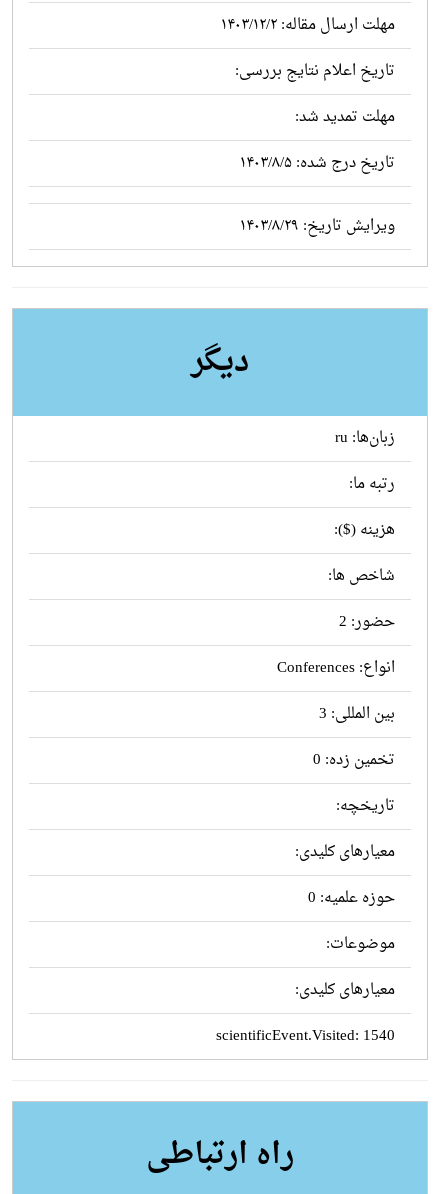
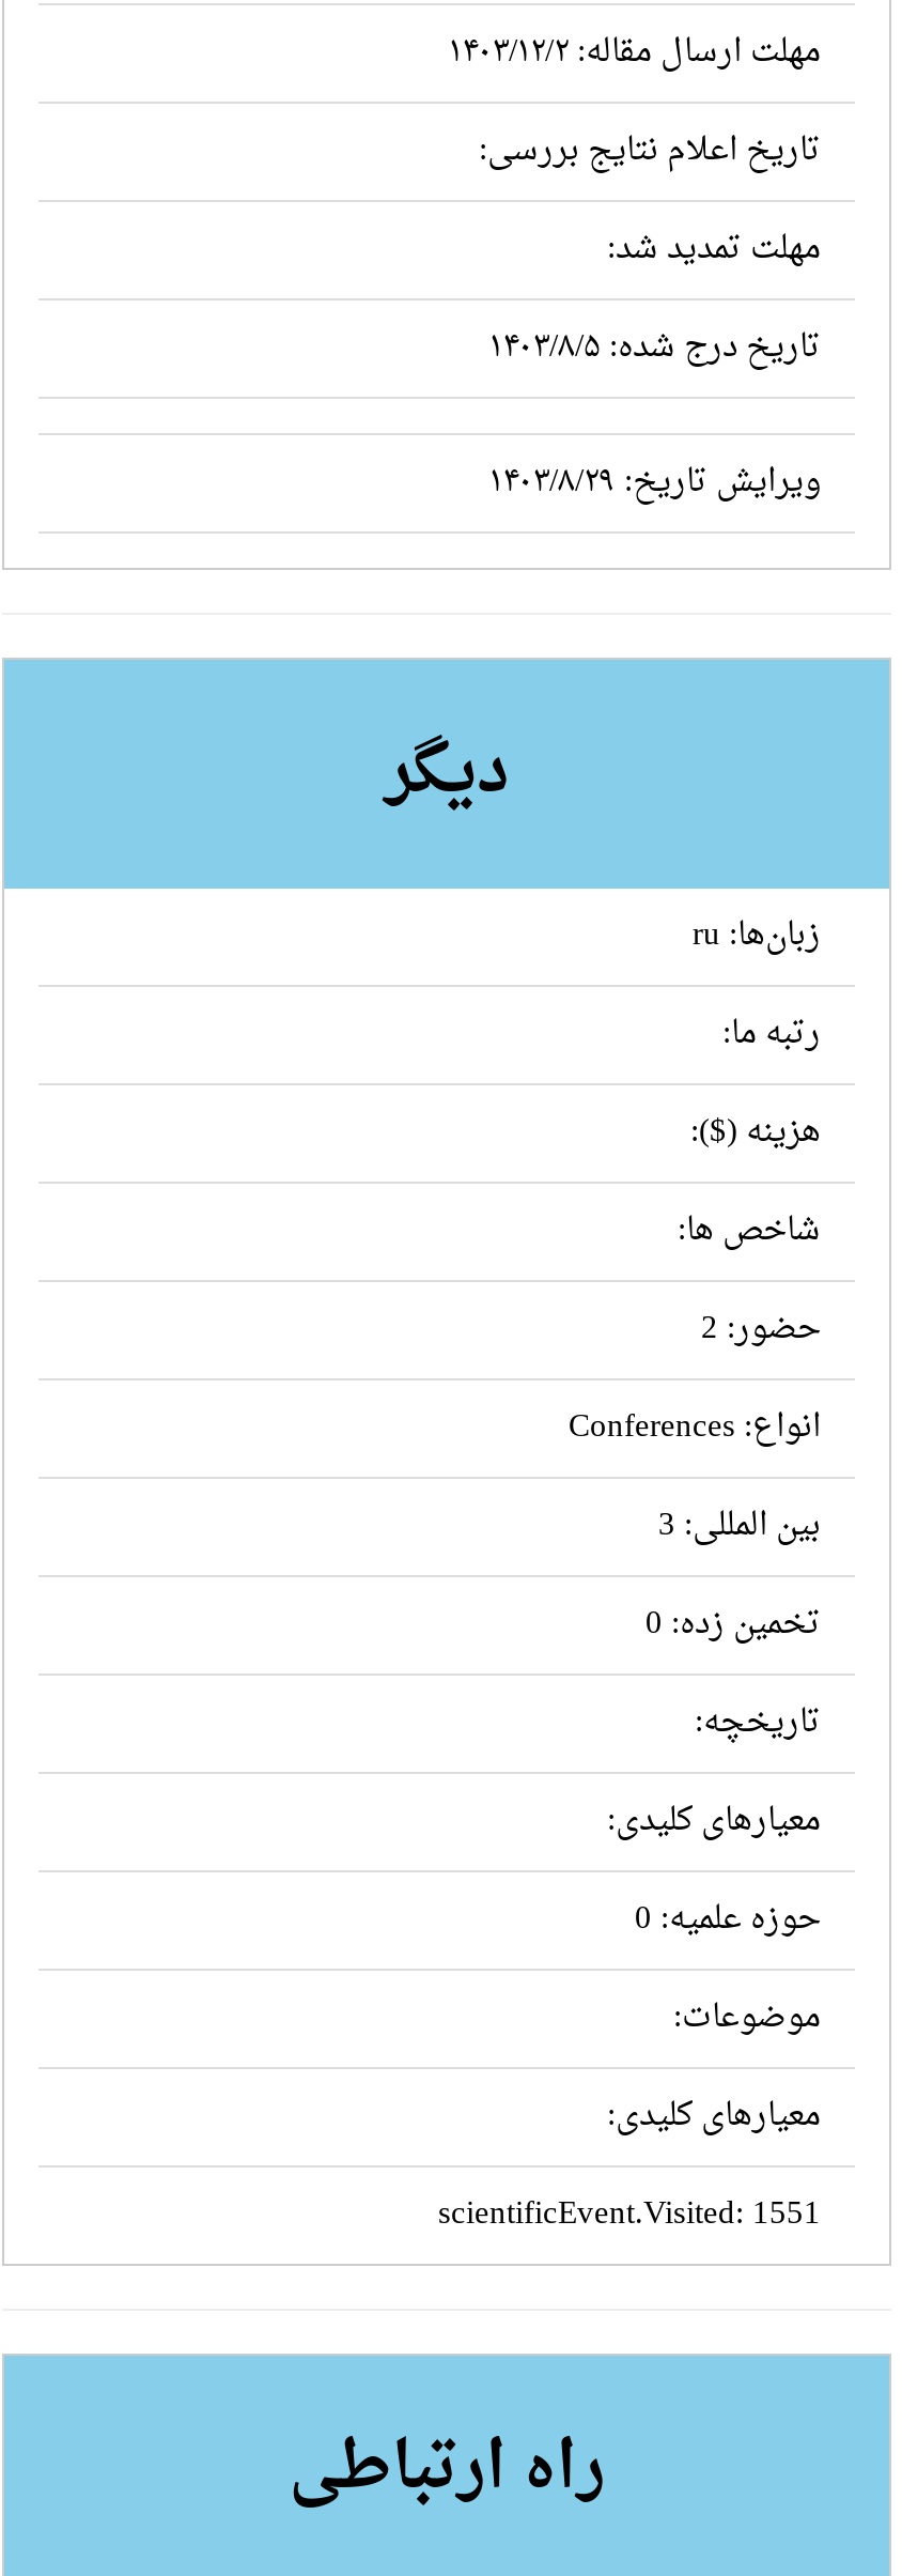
[216,1022,395,1051] scientificEvent.Visited: 1540 -> [438,2185,821,2247] scientificEvent.Visited: 1551

